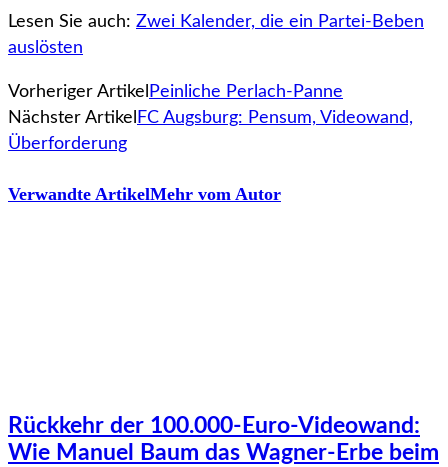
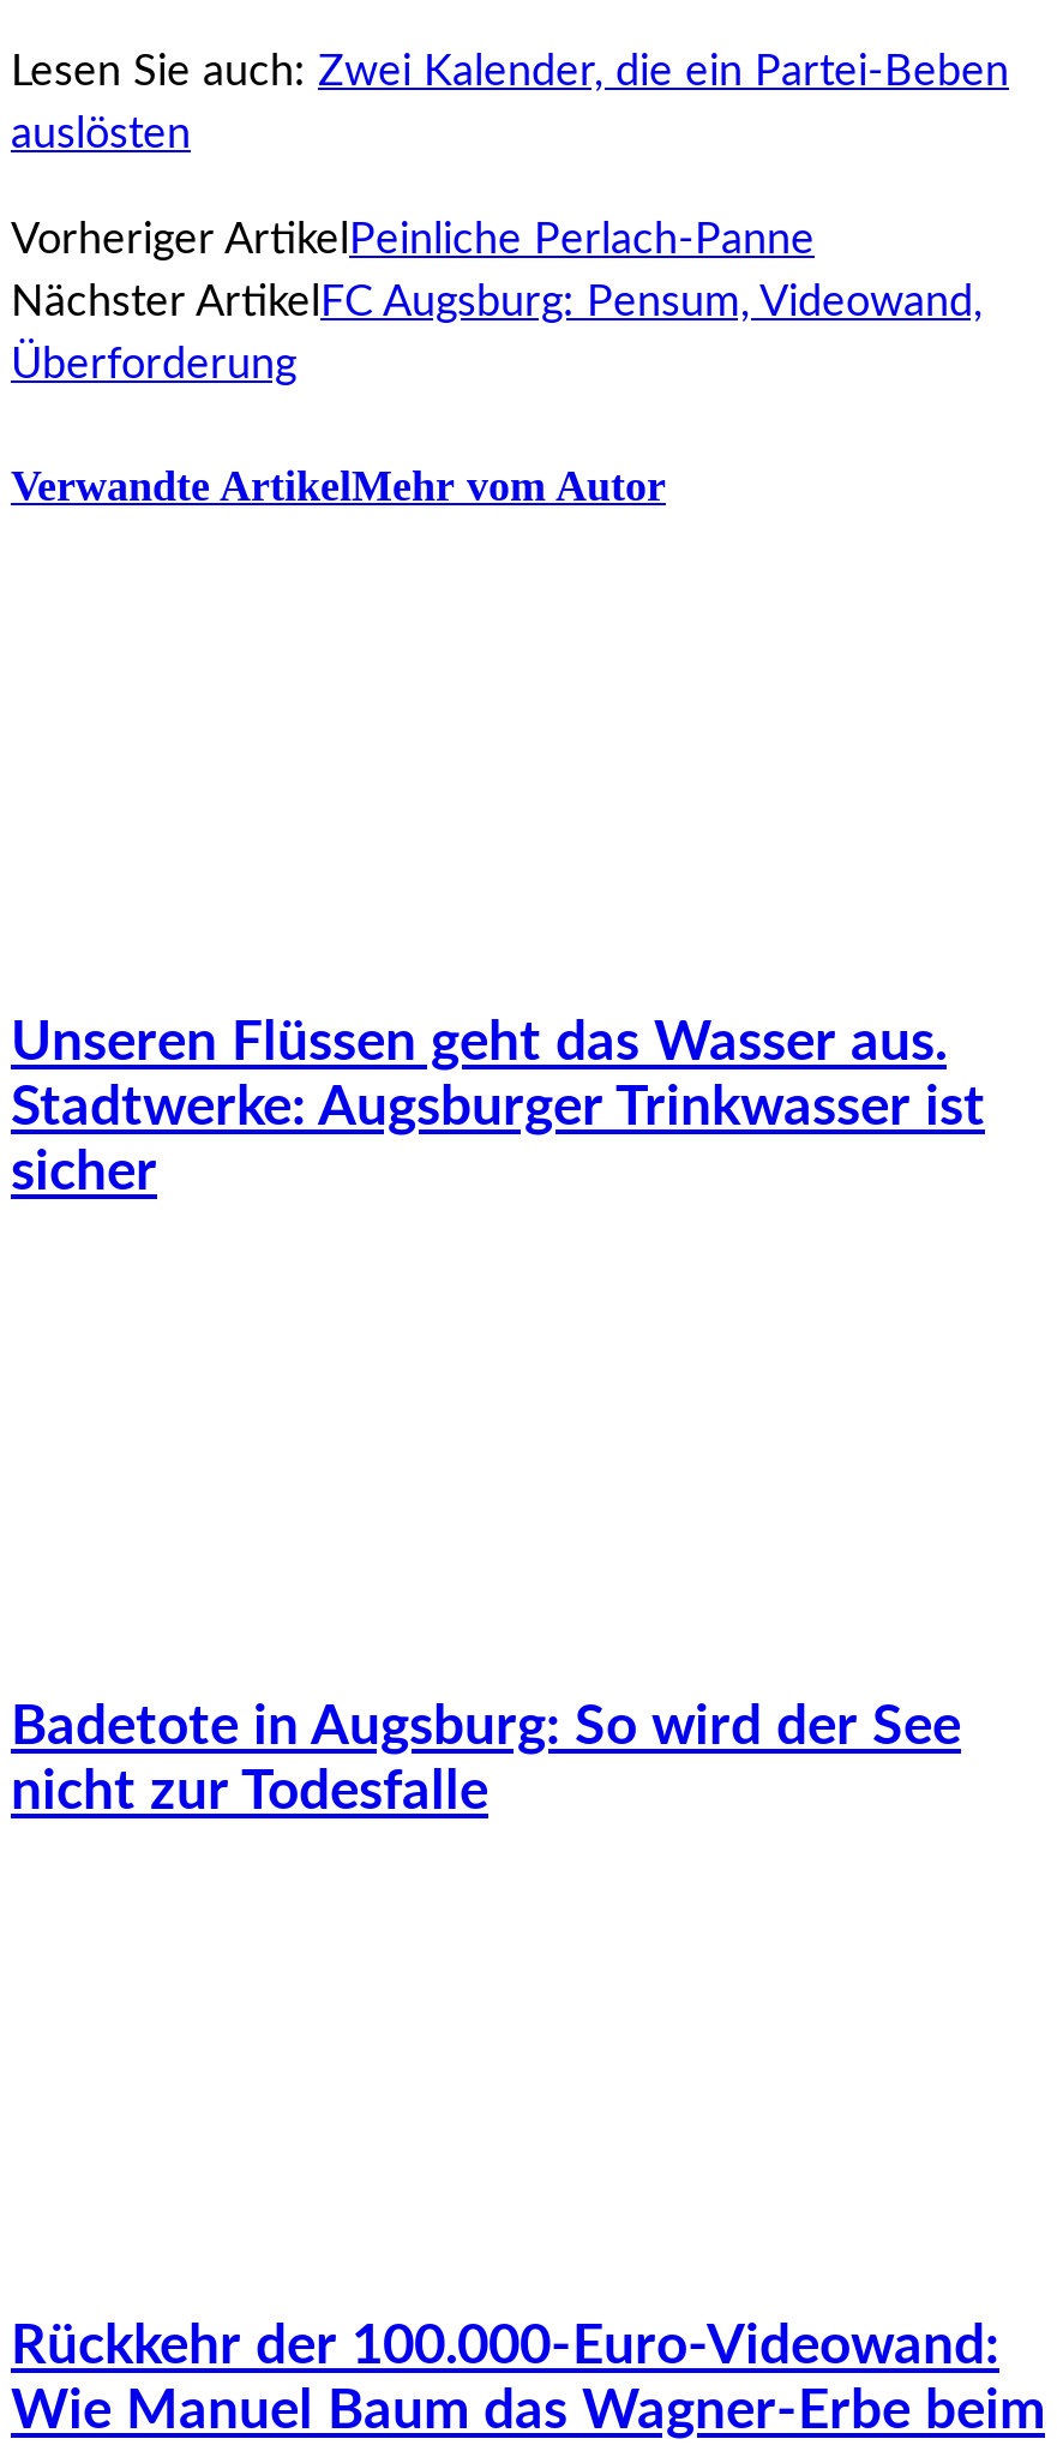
none -> [11,1014,985,1199] Unseren Flüssen geht das Wasser aus. | Stadtwerke: Augsburger Trinkwasser ist | sicher
none -> [11,1699,961,1819] Badetote in Augsburg: So wird der See | nicht zur Todesfalle

